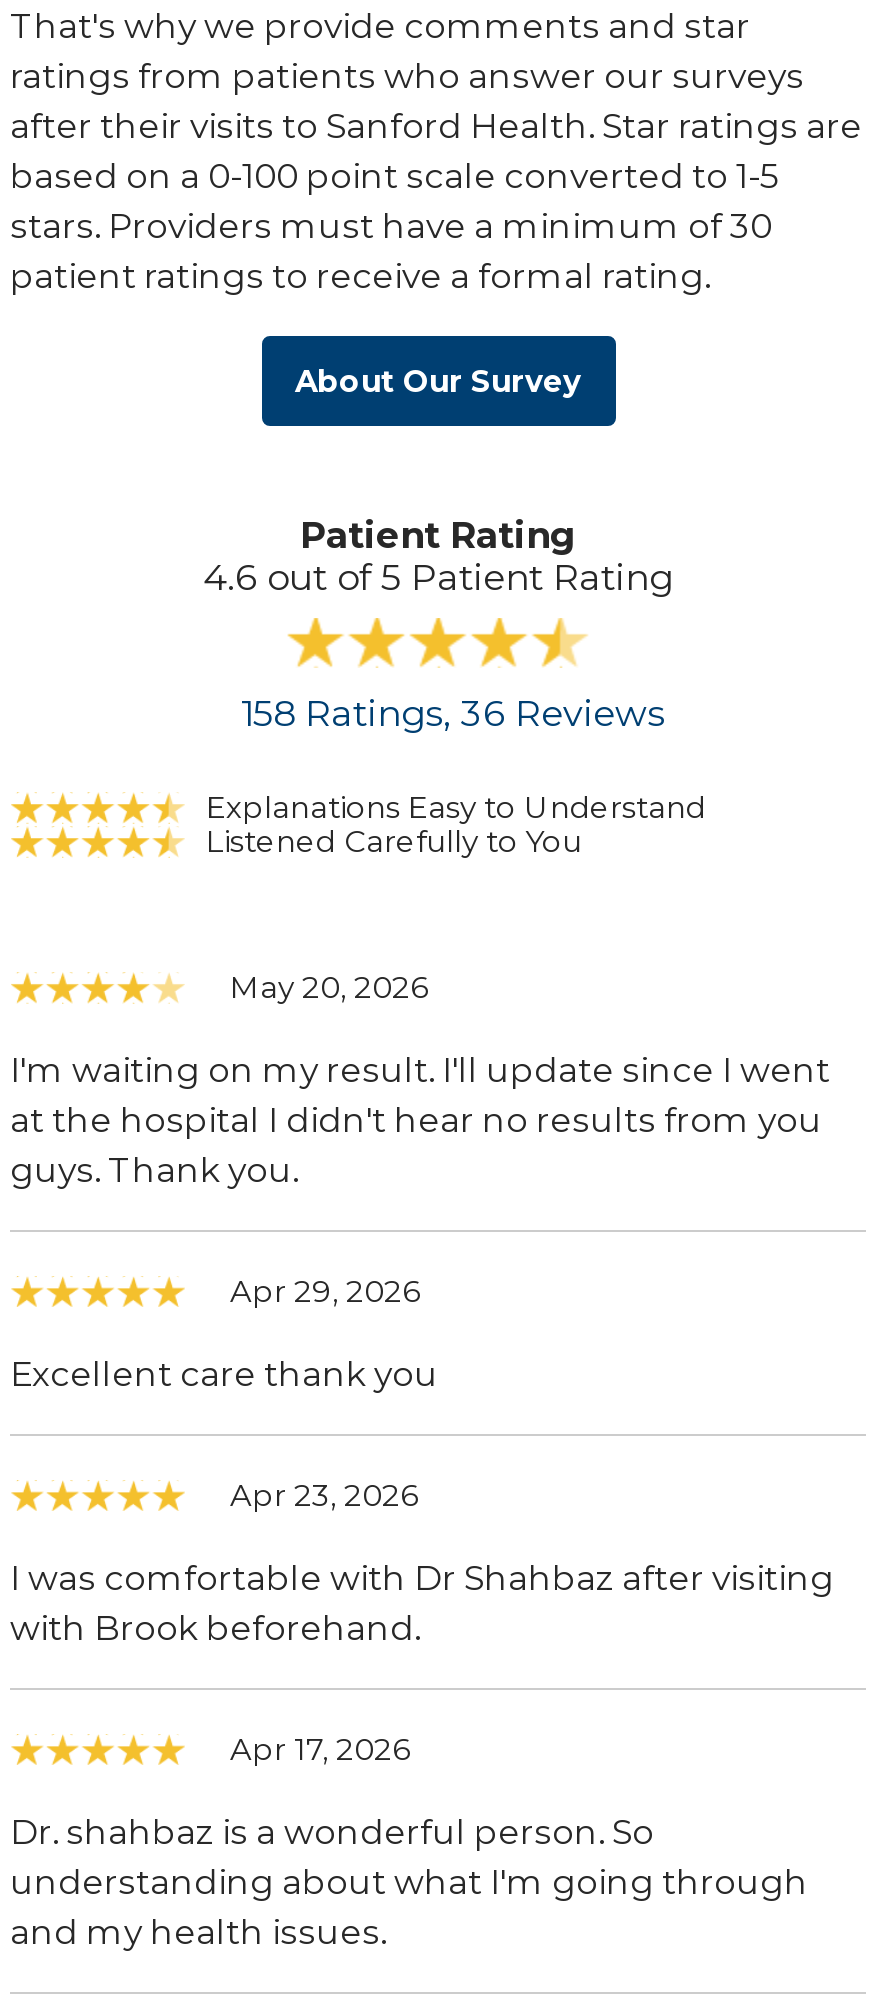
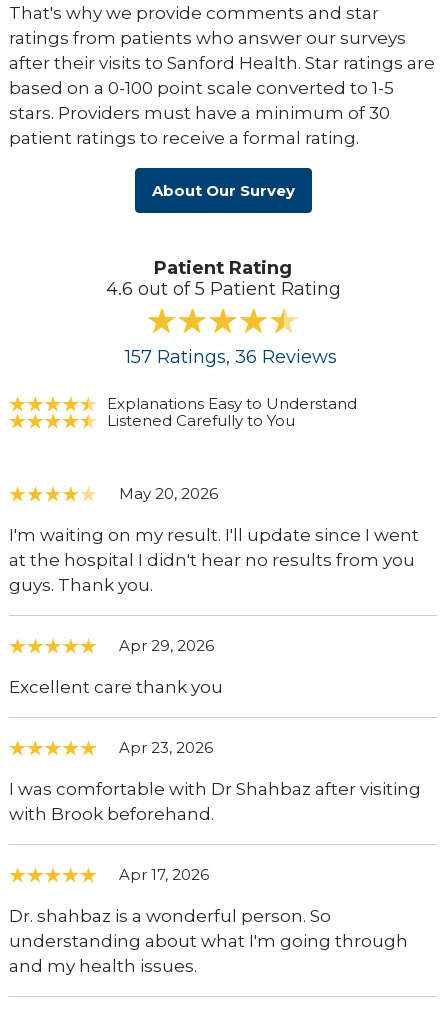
[241,689,665,735] 158 Ratings, 36 Reviews -> [124,345,336,368] 157 Ratings, 36 Reviews

